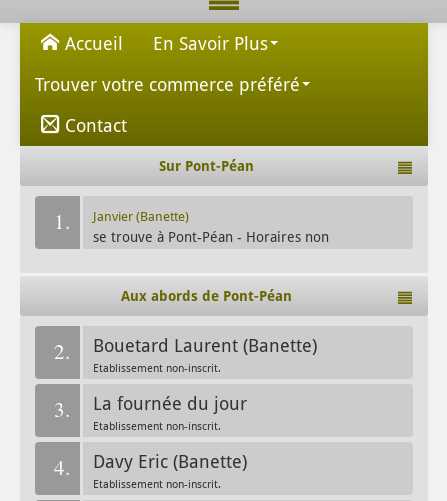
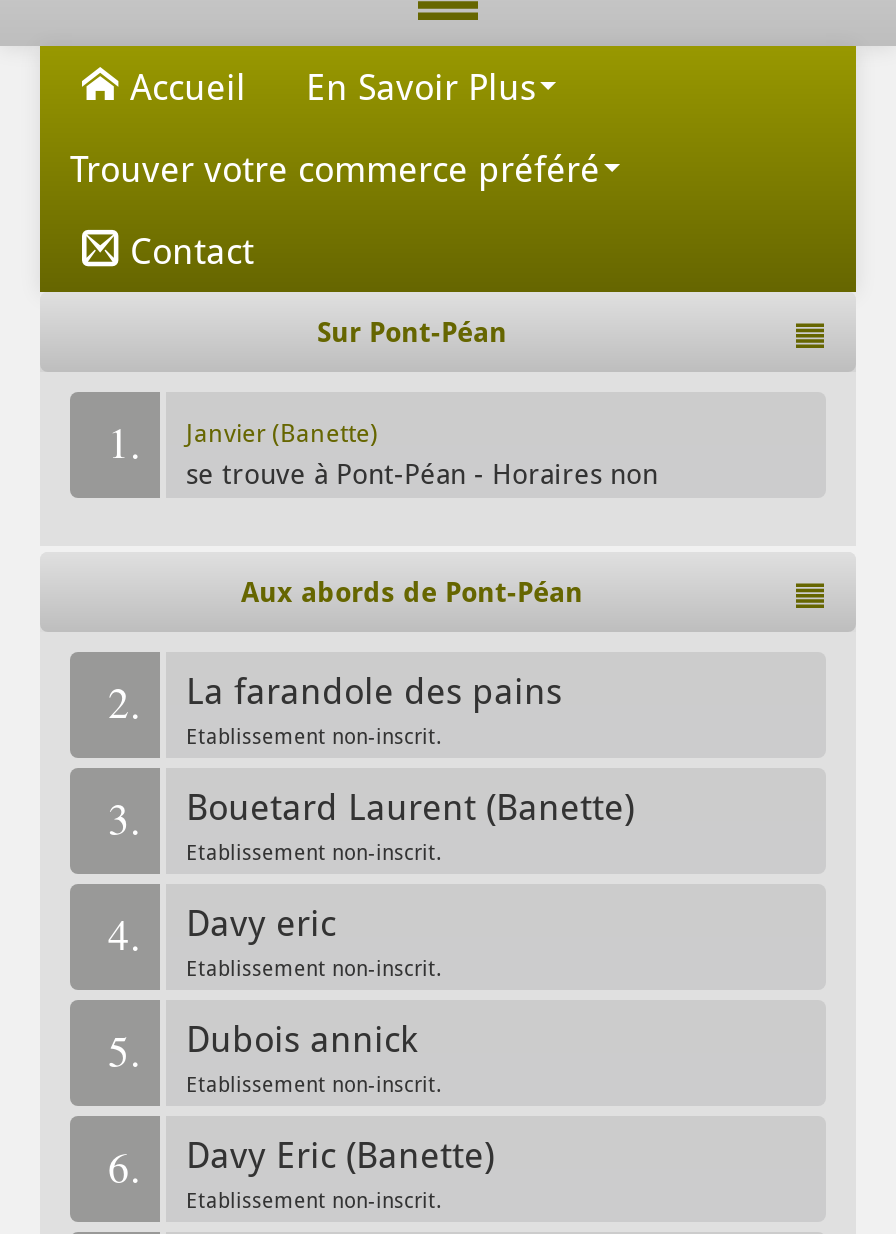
none -> [108,670,562,846] La farandole des pains | Etablissement non-inscrit. | 3.
[54,393,247,423] 3. | La fournée du jour -> [108,902,336,962] 4. | Davy eric
[54,453,70,481] 4. -> [108,1018,442,1194] 5. | Dubois annick | Etablissement non-inscrit. | 6.

